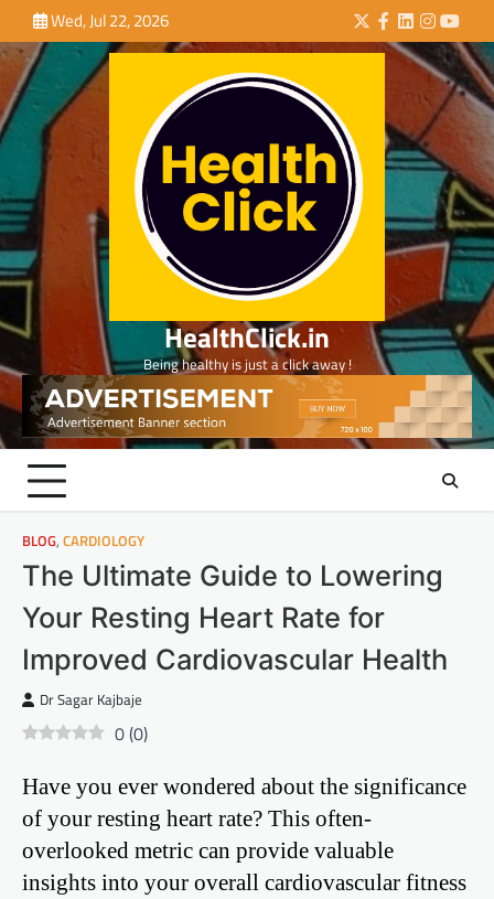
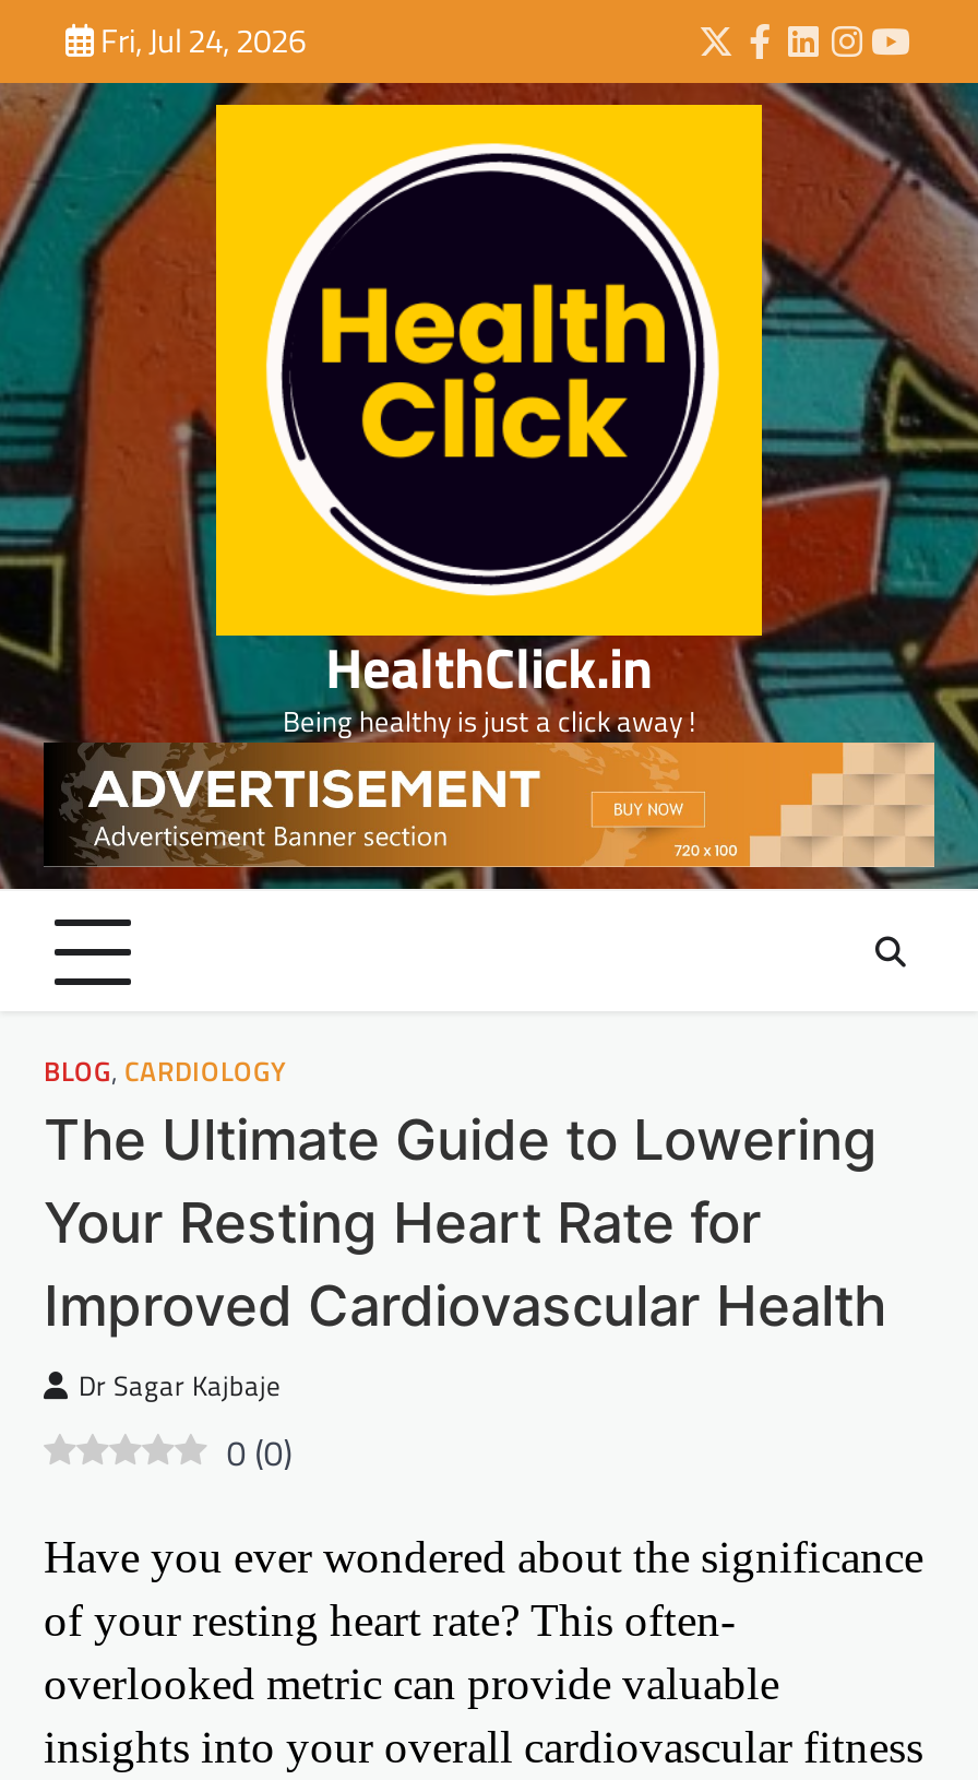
[51,8,169,33] Wed, Jul 22, 2026 -> [100,15,306,66] Fri, Jul 24, 2026

